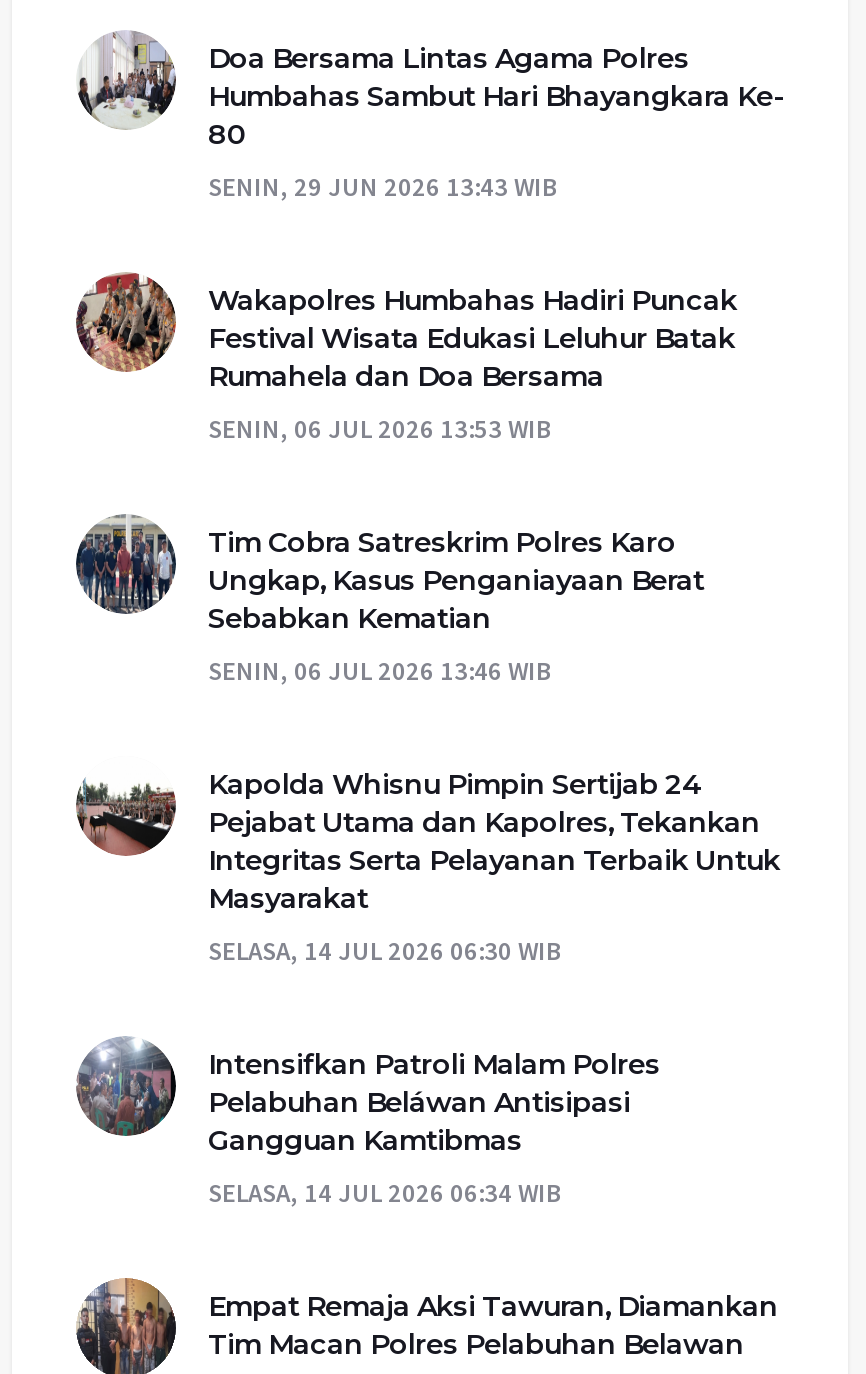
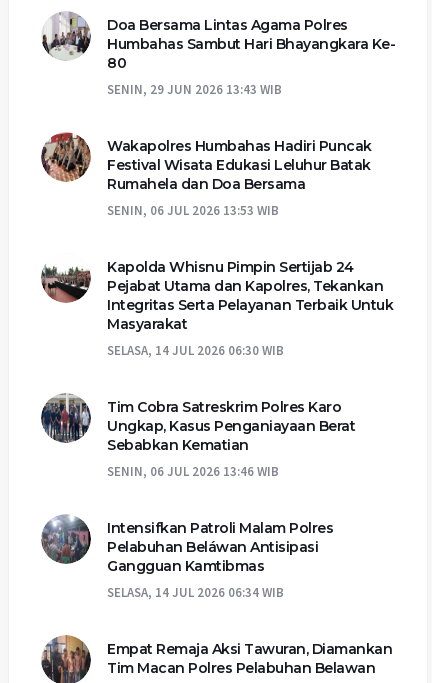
moved [76,514,704,689] -> [41,393,355,480]: [image] | Tim Cobra Satreskrim Polres Karo | Ungkap, Kasus Penganiayaan Berat | Sebabkan Kematian | SENIN, 06 JUL 2026 13:46 WIB
moved [74,767,780,969] -> [40,258,393,359]: [image] | Kapolda Whisnu Pimpin Sertijab 24 | Pejabat Utama dan Kapolres, Tekankan | Integritas Serta Pelayanan Terbaik Untuk | Masyarakat | SELASA, 14 JUL 2026 06:30 WIB

